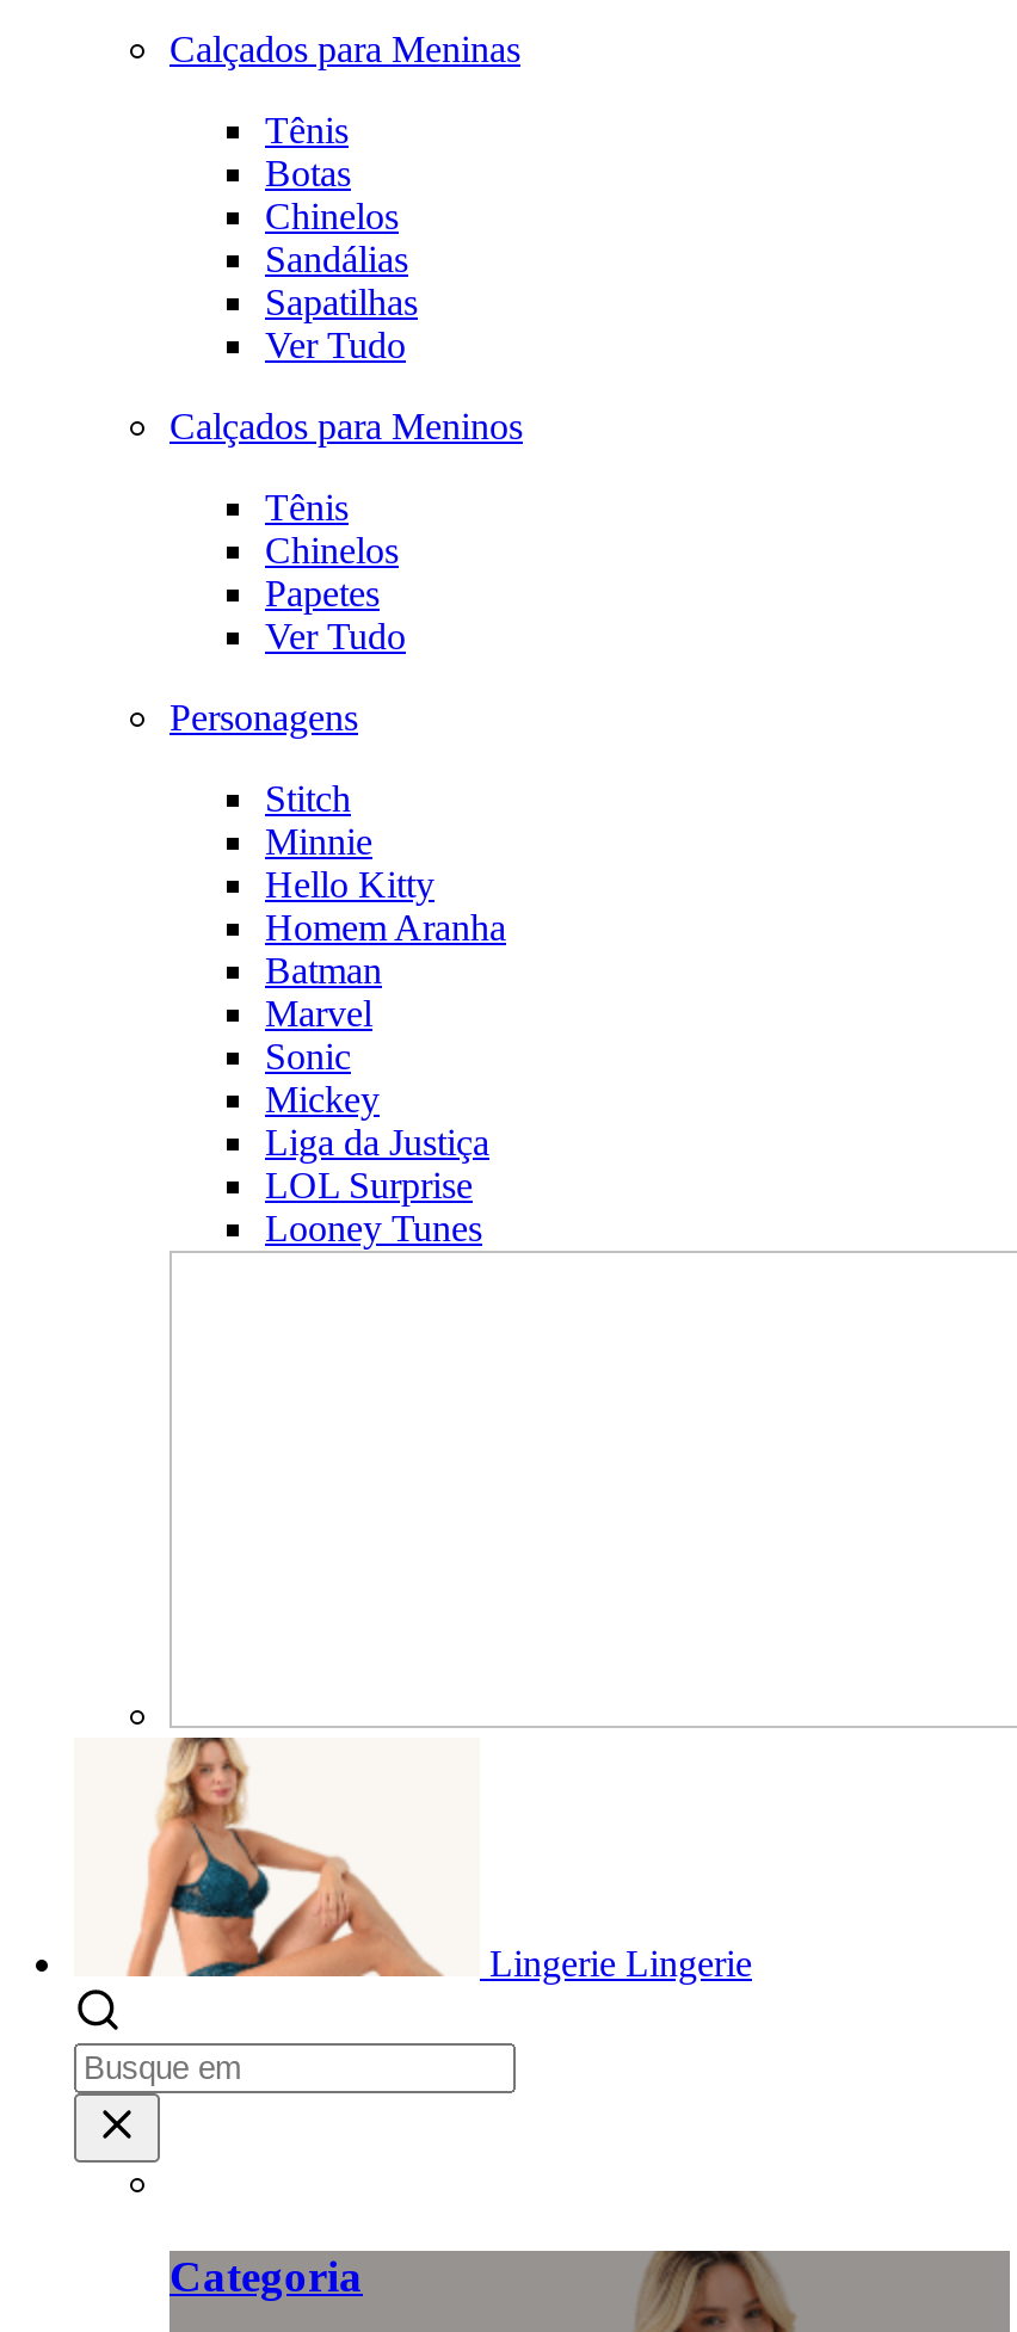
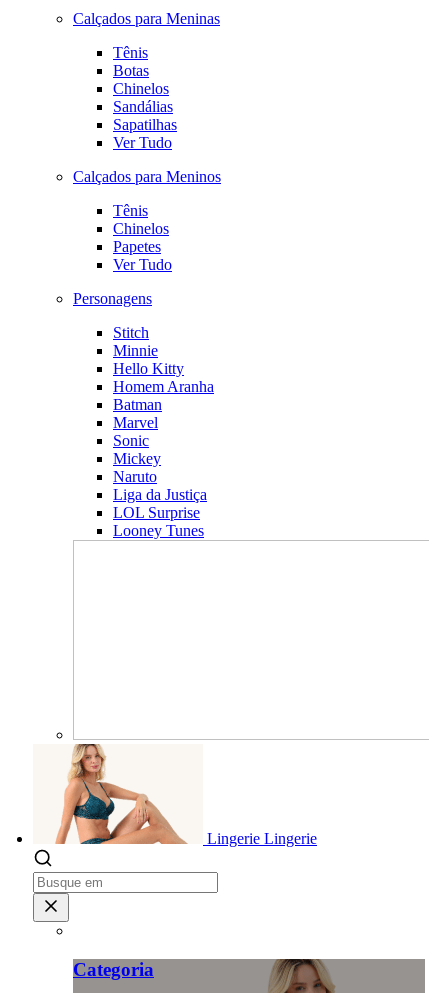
none -> [113,468,157,485] Naruto

